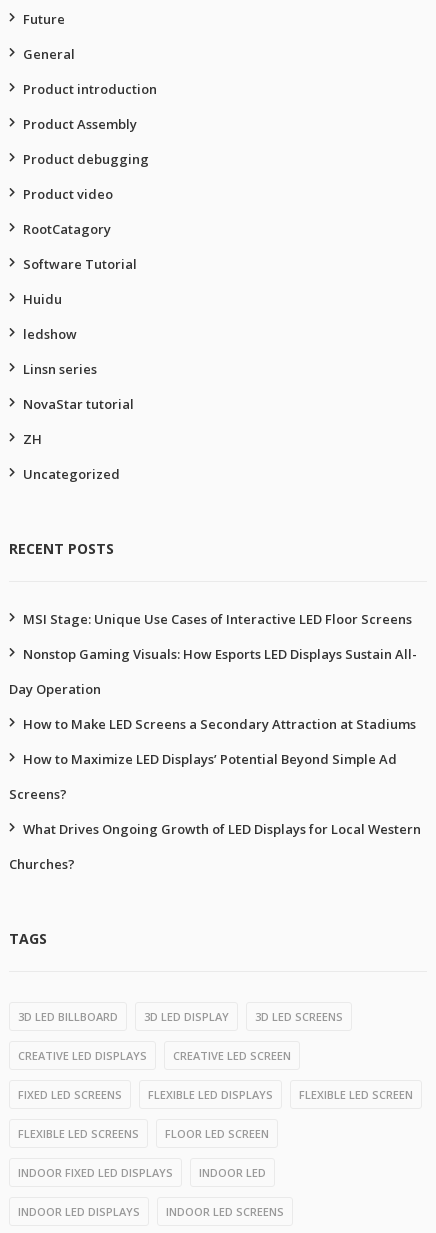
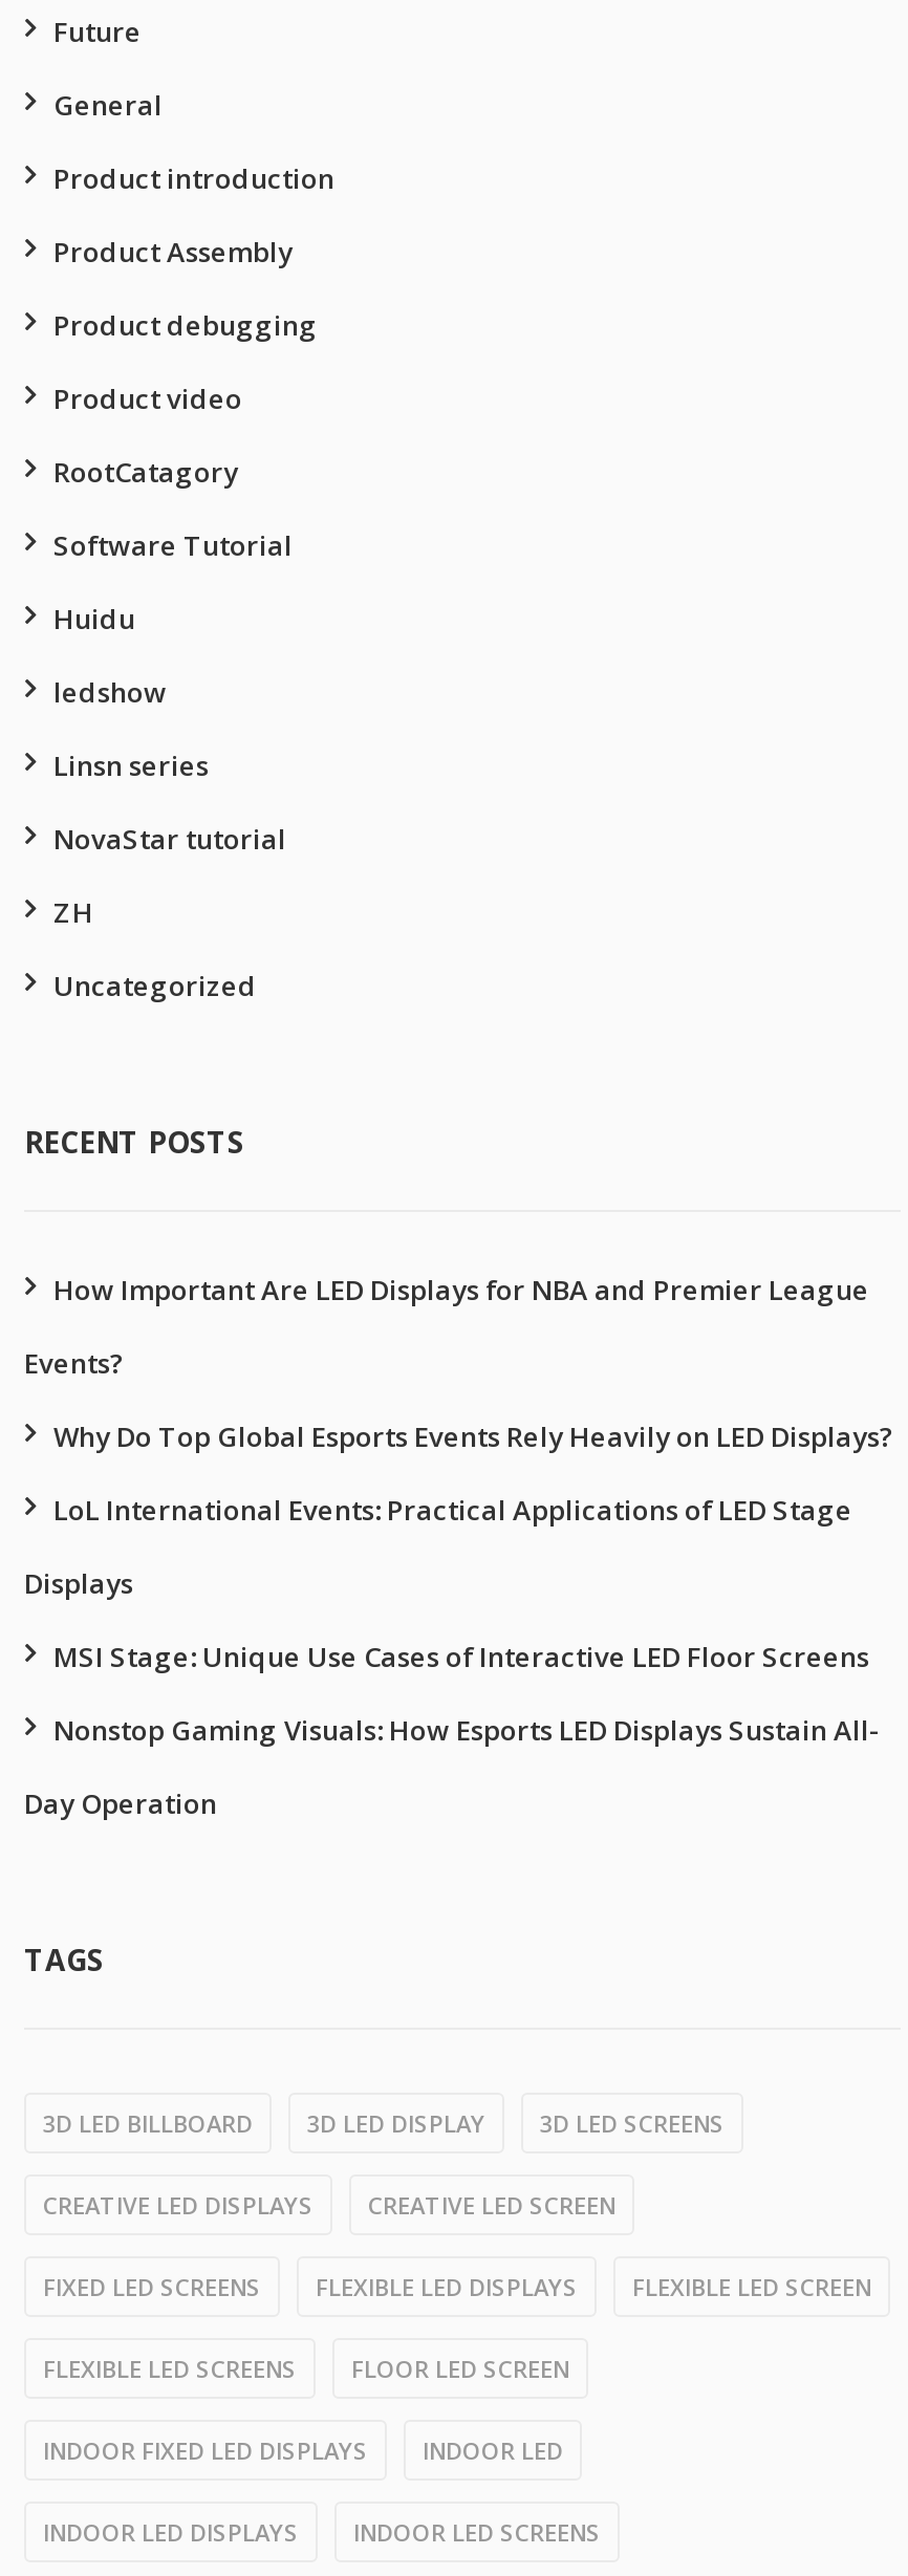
none -> [24,1271,894,1602] How Important Are LED Displays for NBA and Premier League | Events? | Why Do Top Global Esports Events Rely Heavily on LED Displays? | LoL International Events: Practical Applications of LED Stage | Displays
moved [9,610,417,698] -> [24,1638,880,1822]: MSI Stage: Unique Use Cases of Interactive LED Floor Screens | Nonstop Gaming Visuals: How Esports LED Displays Sustain All- | Day Operation
[9,715,421,873] How to Make LED Screens a Secondary Attraction at Stadiums | How to Maximize LED Displays’ Potential Beyond Simple Ad | Screens? | What Drives Ongoing Growth of LED Displays for Local Western | Churches? -> none

